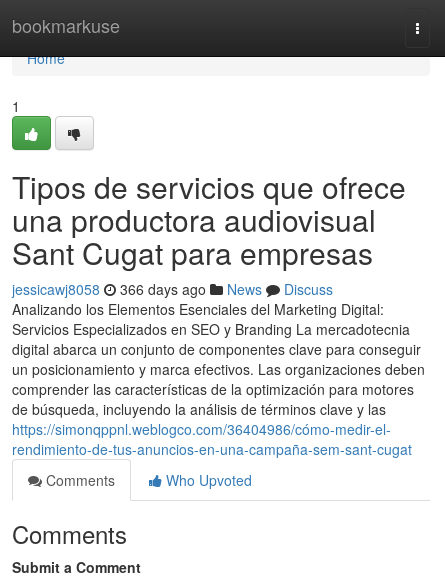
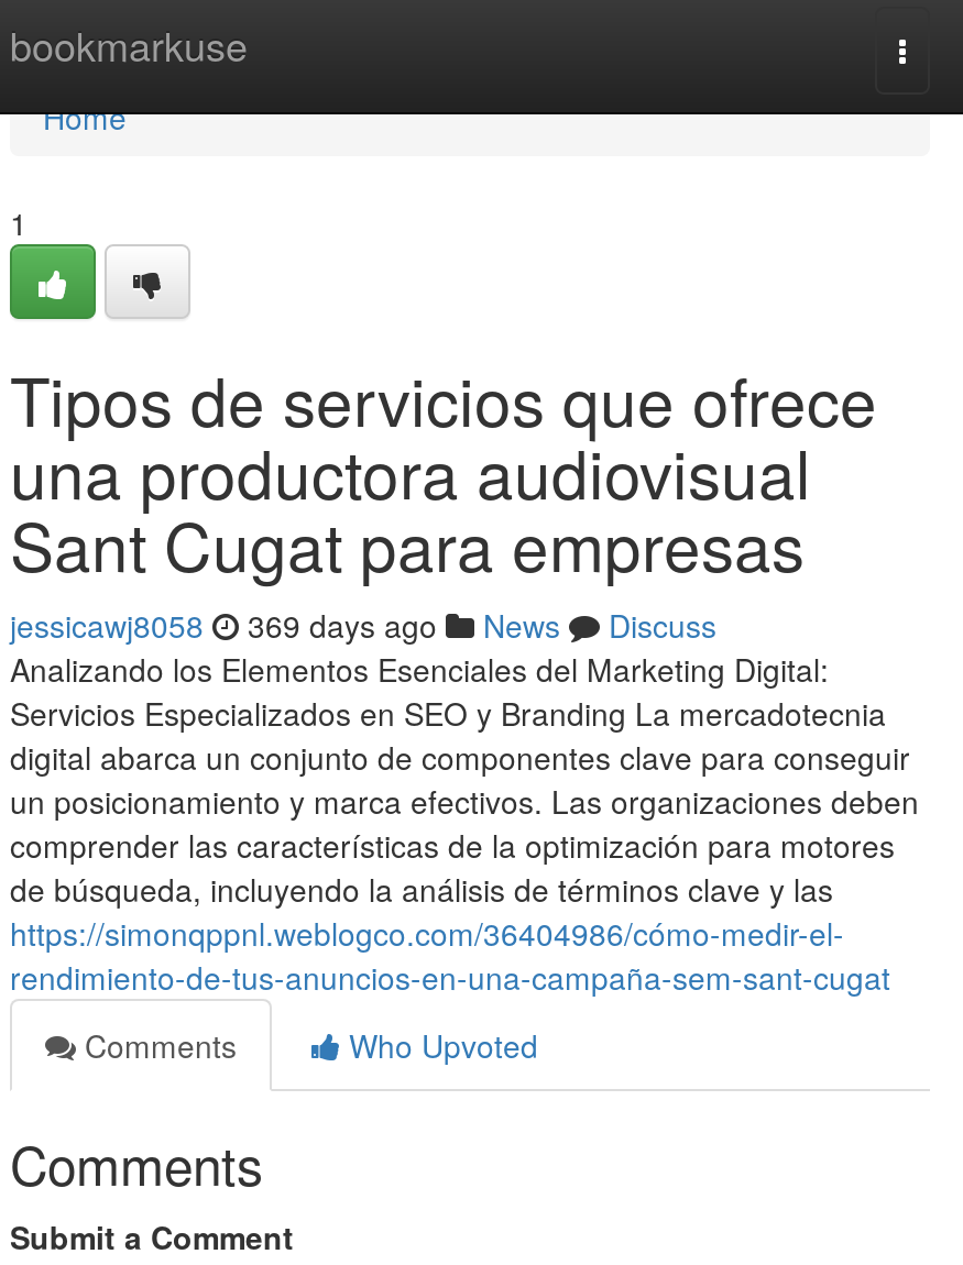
[12,279,333,299] jessicawj8058 366 days ago News Discuss -> [10,603,716,647] jessicawj8058 369 days ago News Discuss

